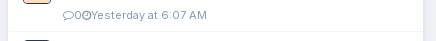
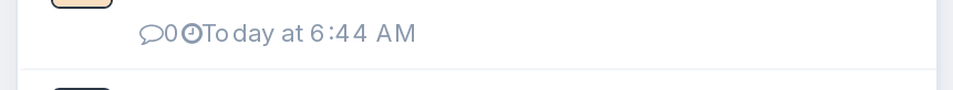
[91,8,207,22] Yesterday at 6:07 AM -> [201,18,416,48] Today at 6:44 AM

